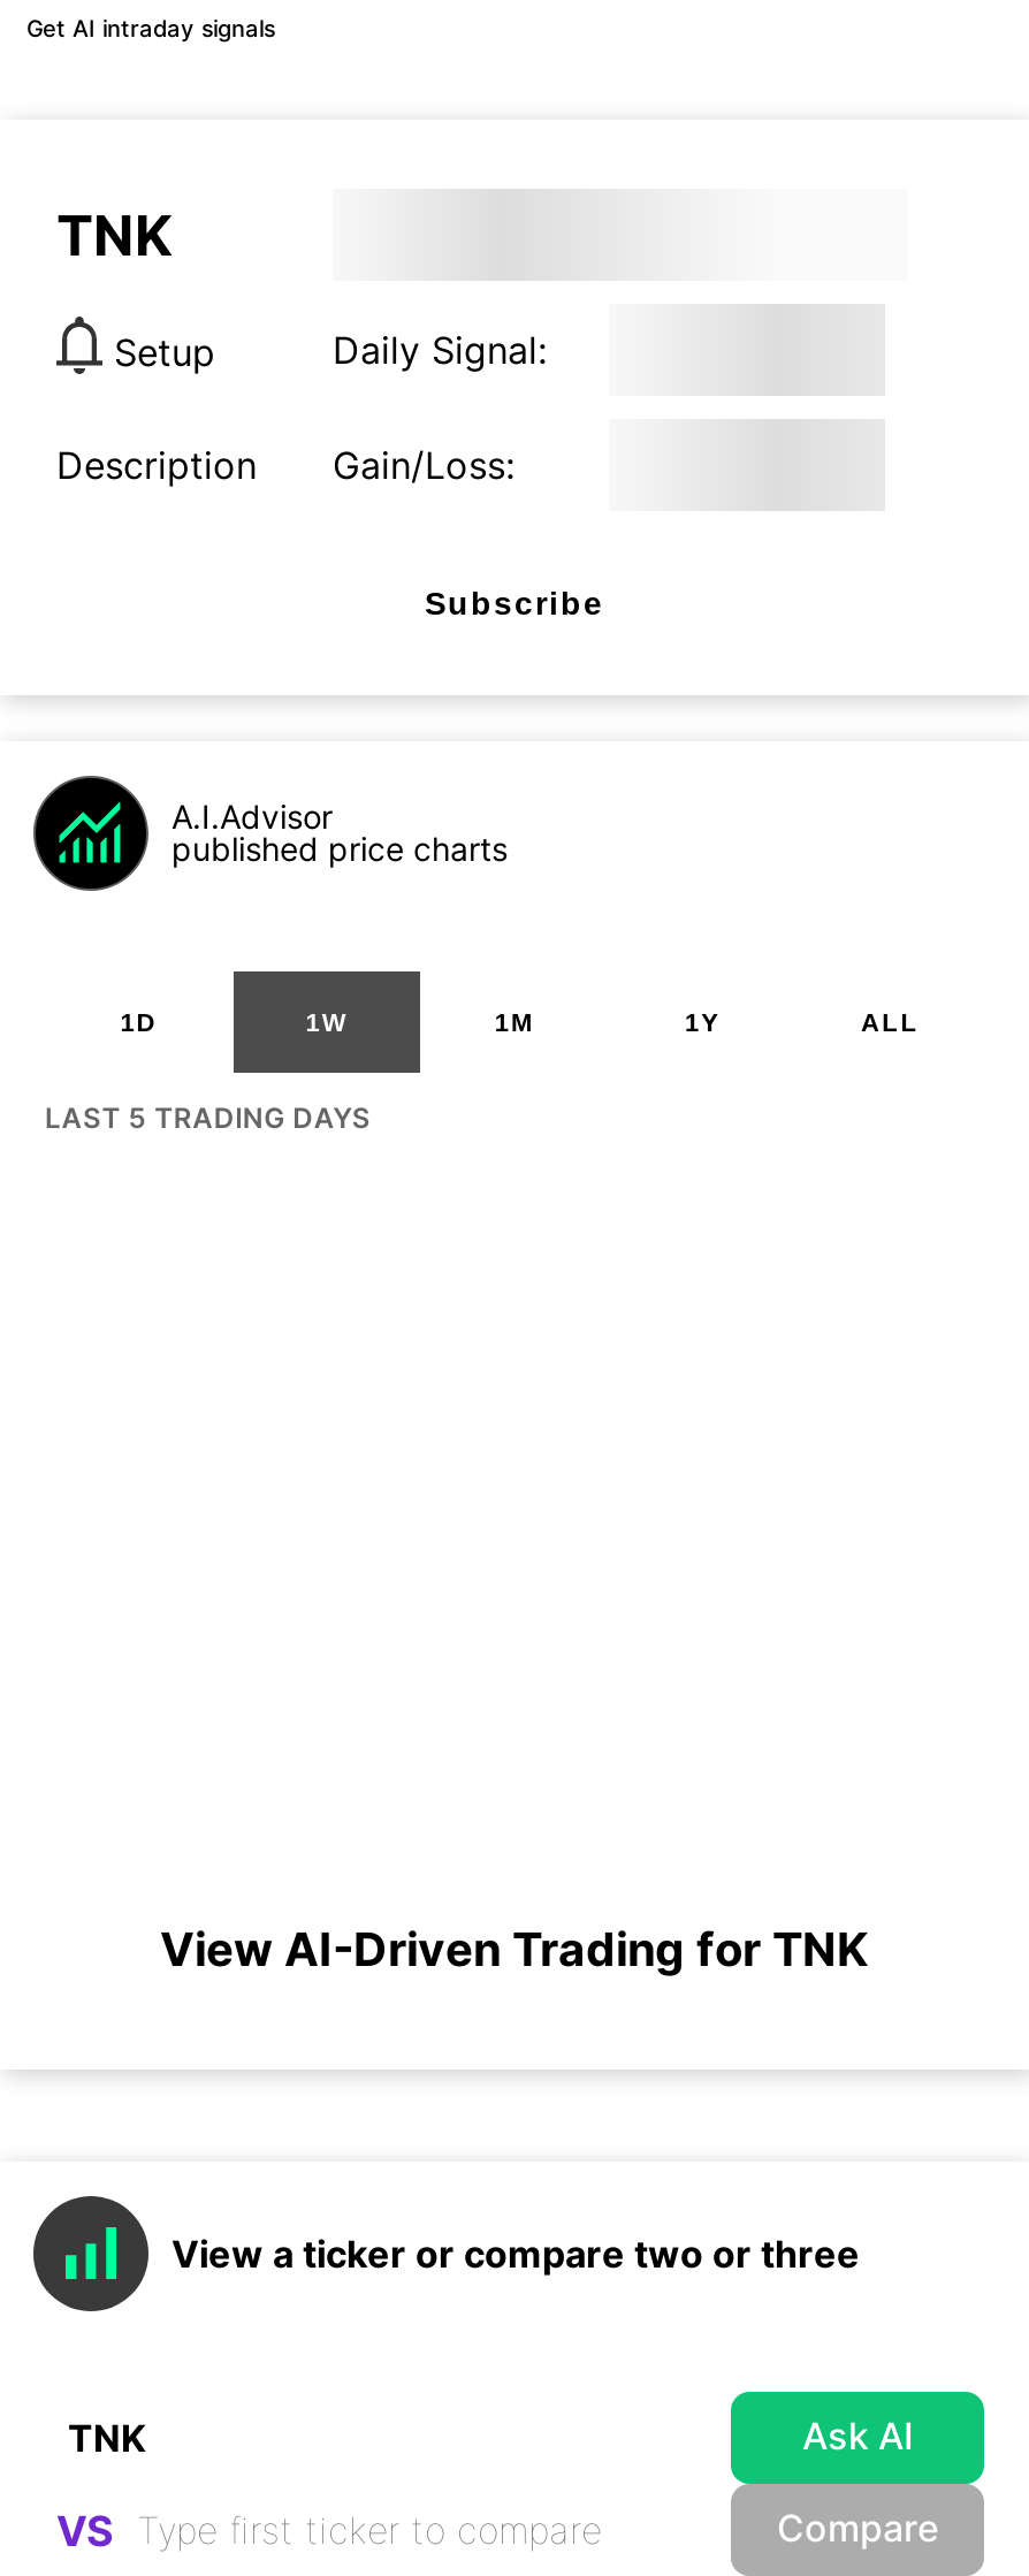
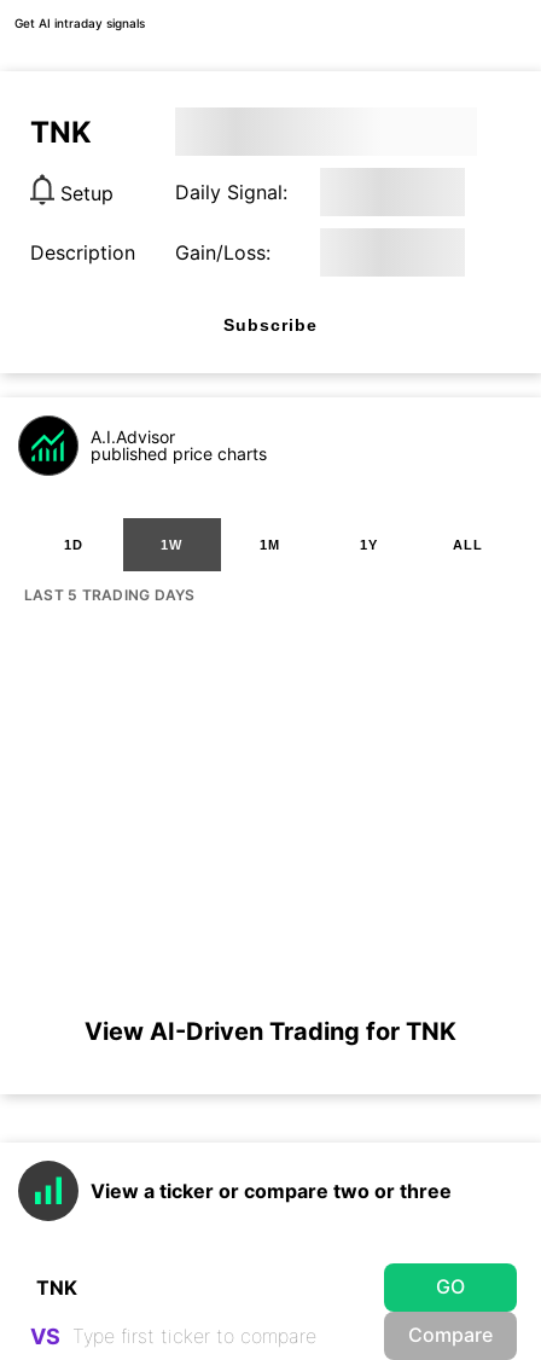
[802,2412,913,2458] Ask AI -> [436,1274,465,1298] GO

